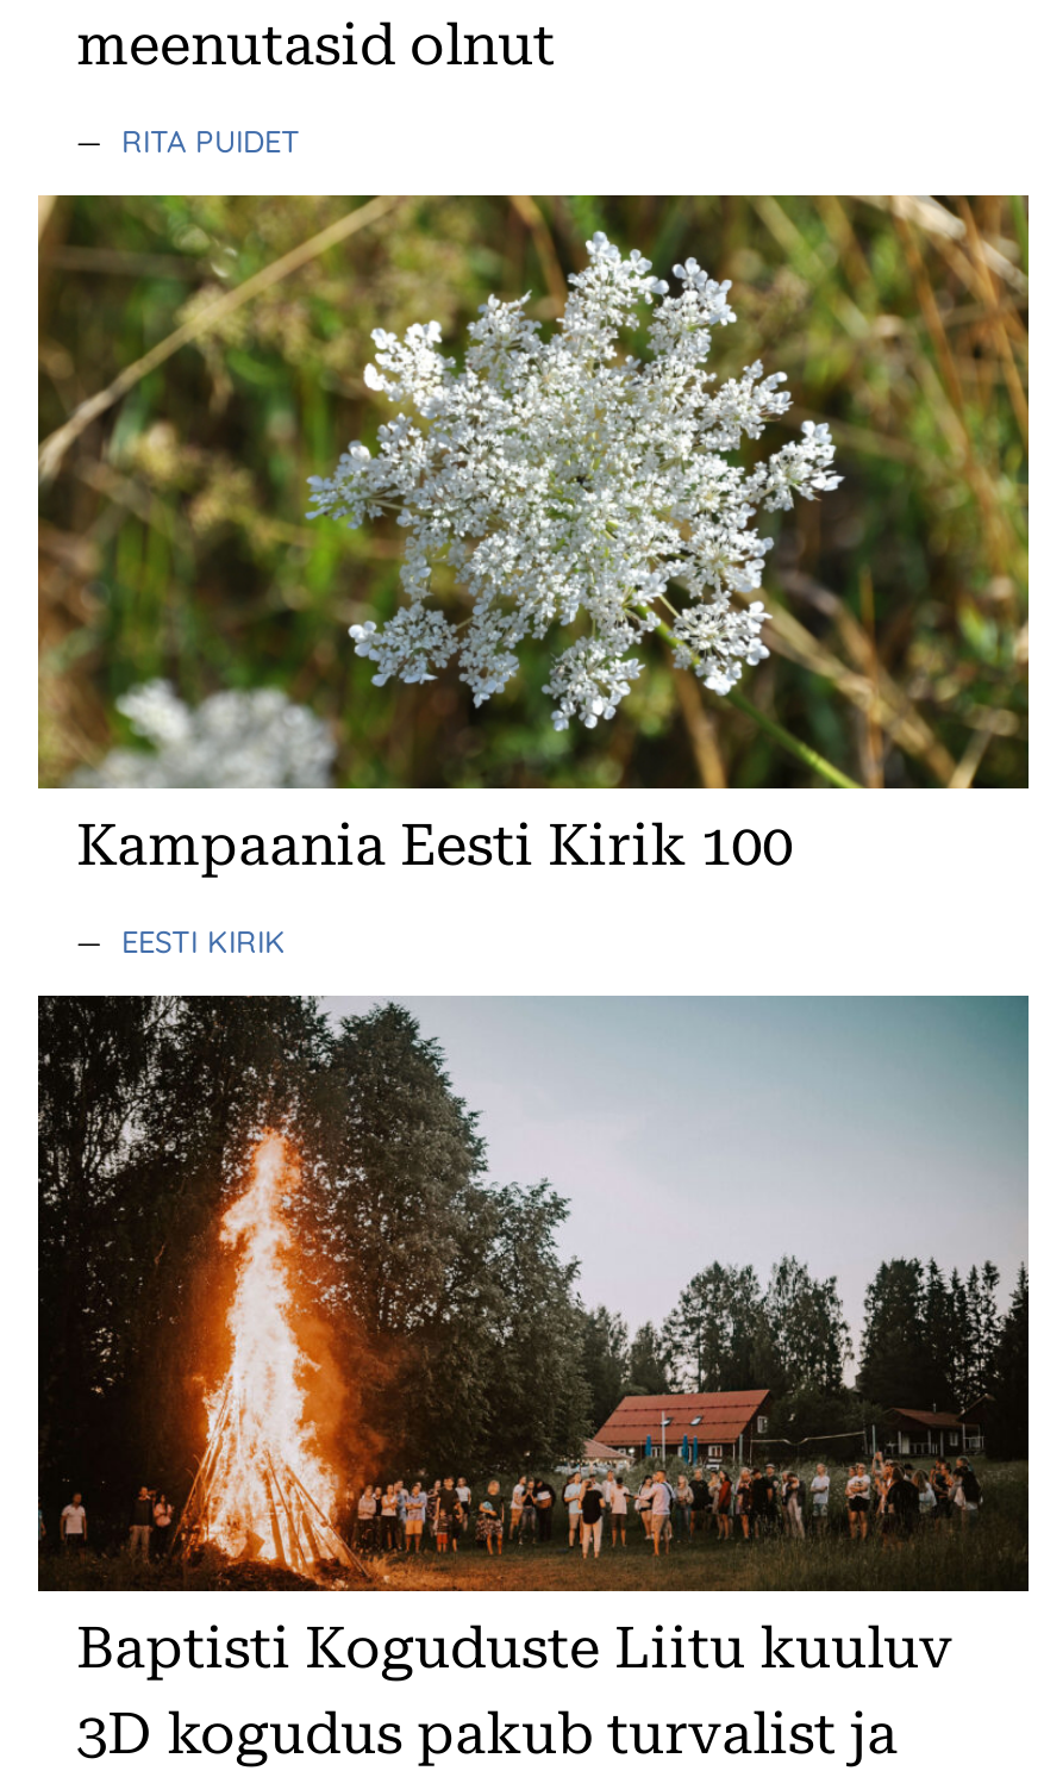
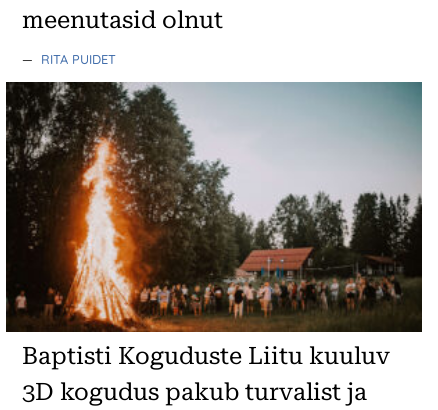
[36,192,1031,960] [image] | Kampaania Eesti Kirik 100 | — EESTI KIRIK -> none

